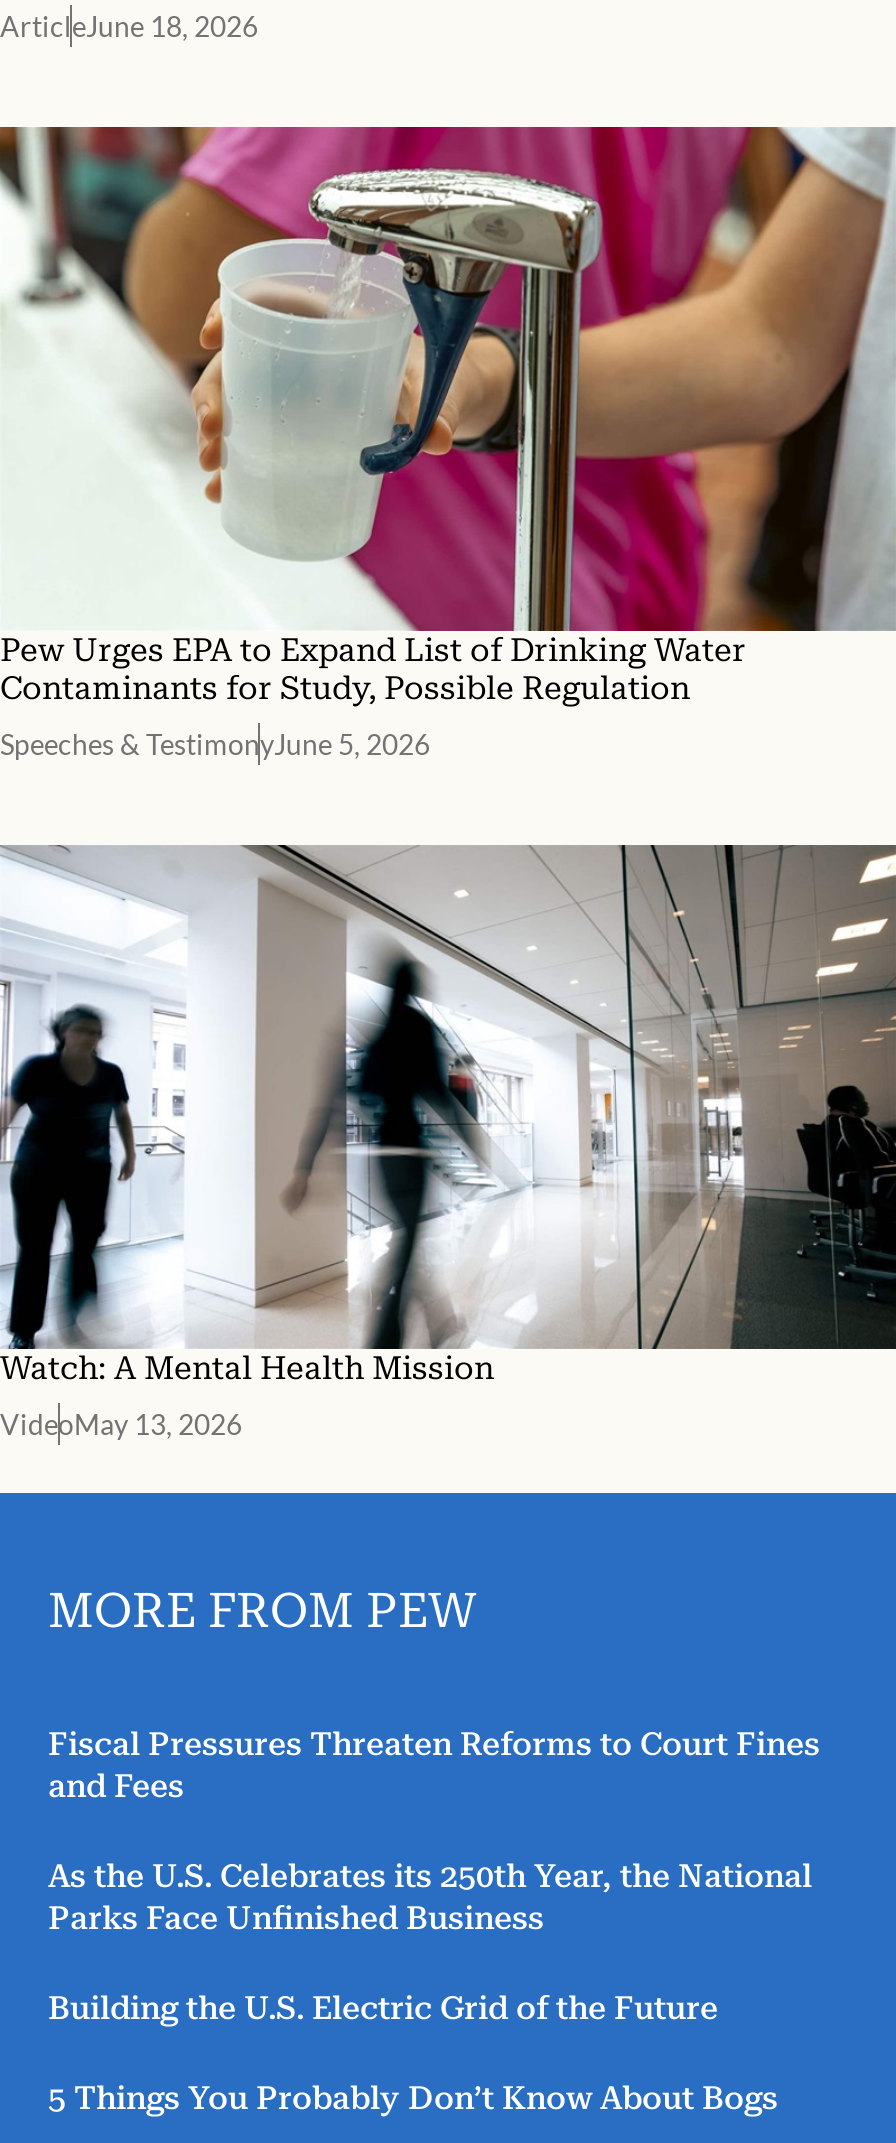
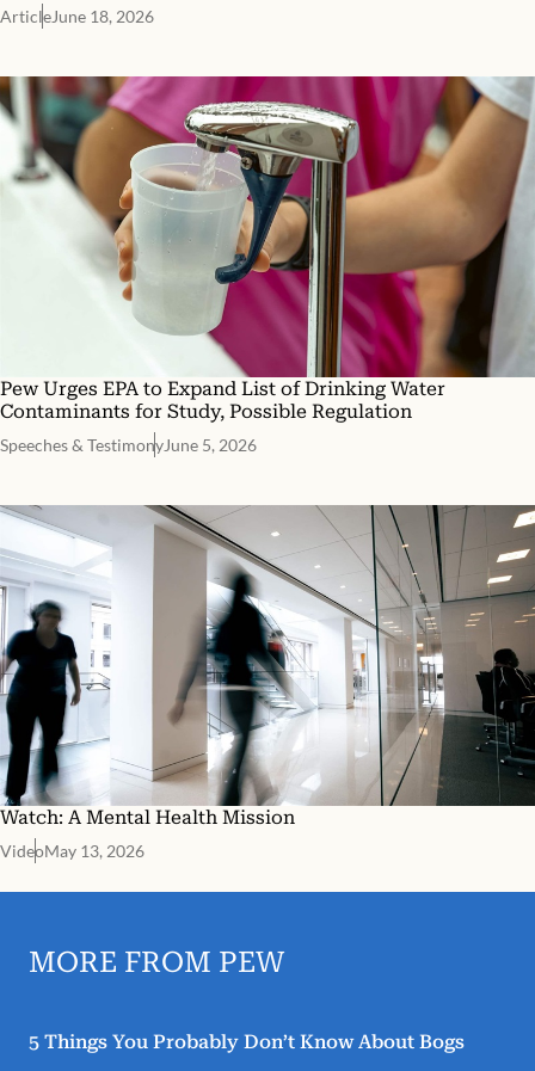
[48,1725,820,2027] Fiscal Pressures Threaten Reforms to Court Fines | and Fees | As the U.S. Celebrates its 250th Year, the National | Parks Face Unfinished Business | Building the U.S. Electric Grid of the Future -> none

